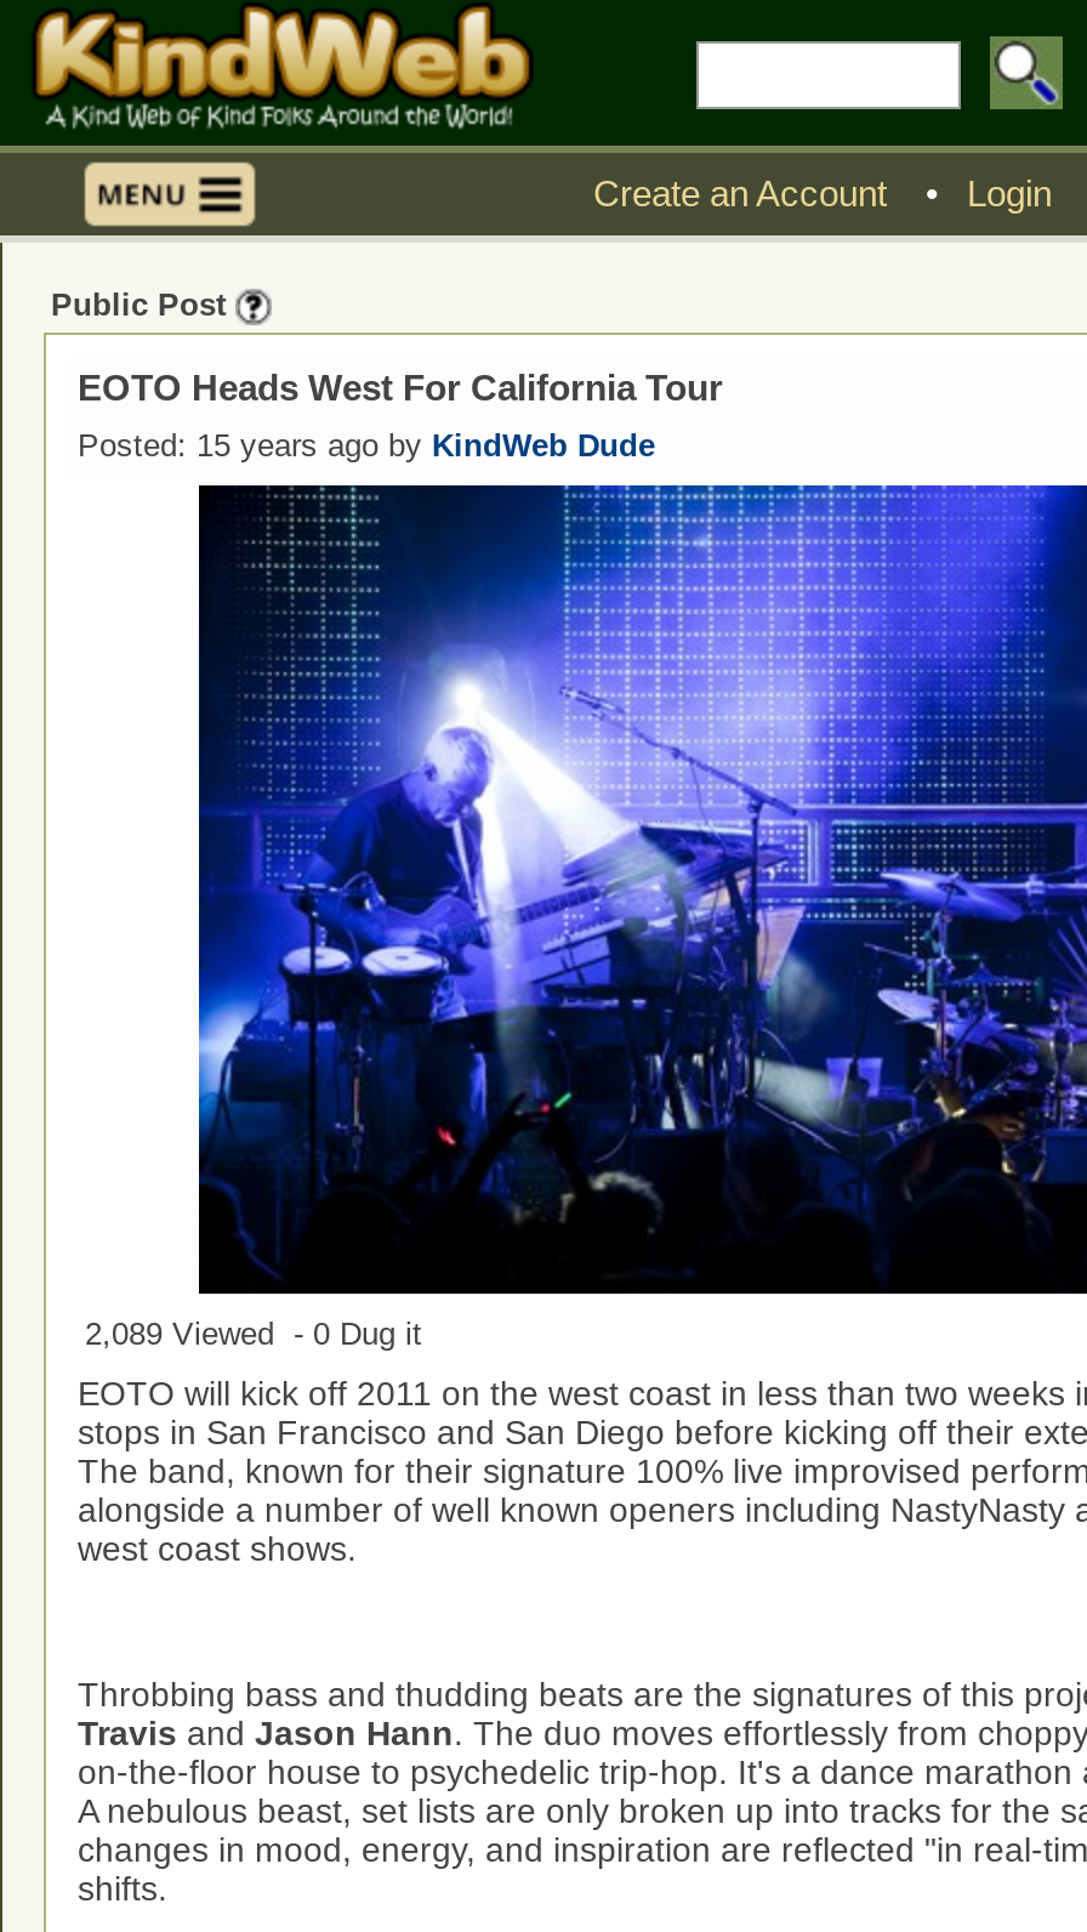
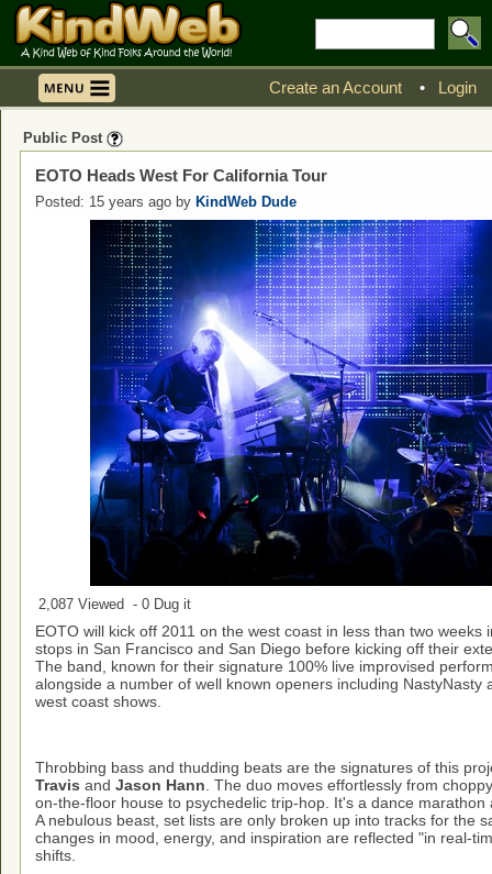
[85,1316,422,1352] 2,089 Viewed - 0 Dug it -> [38,596,191,612] 2,087 Viewed - 0 Dug it

